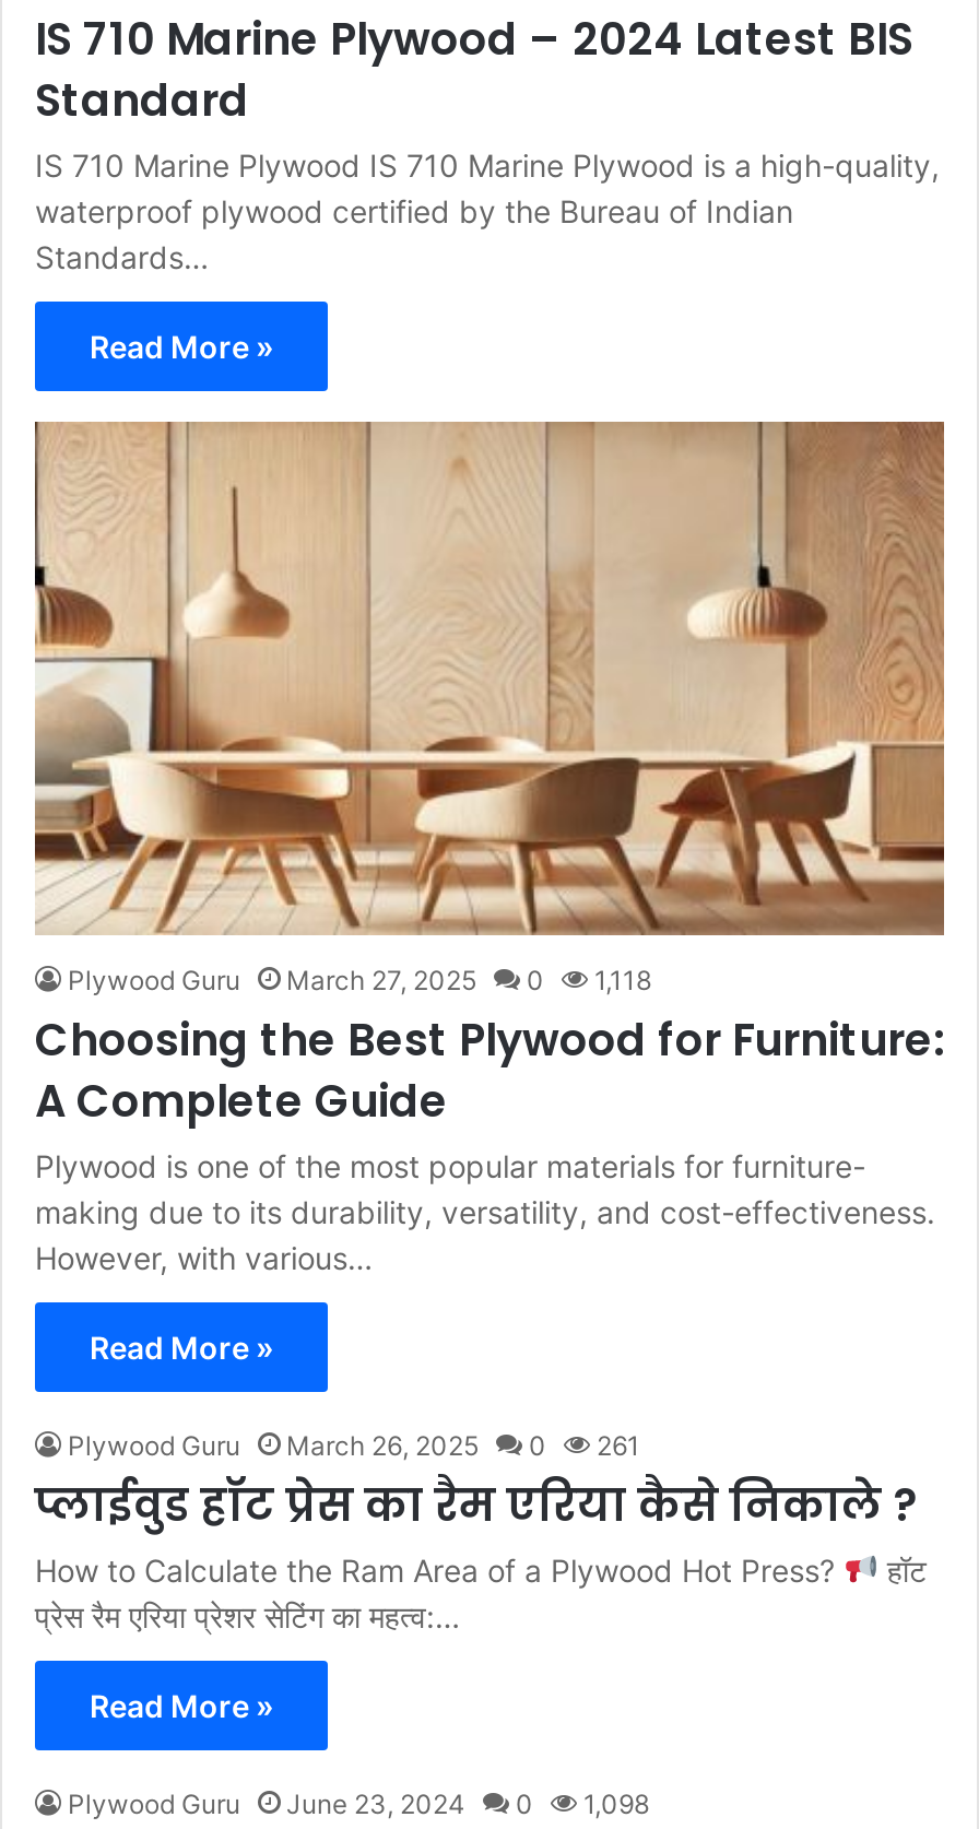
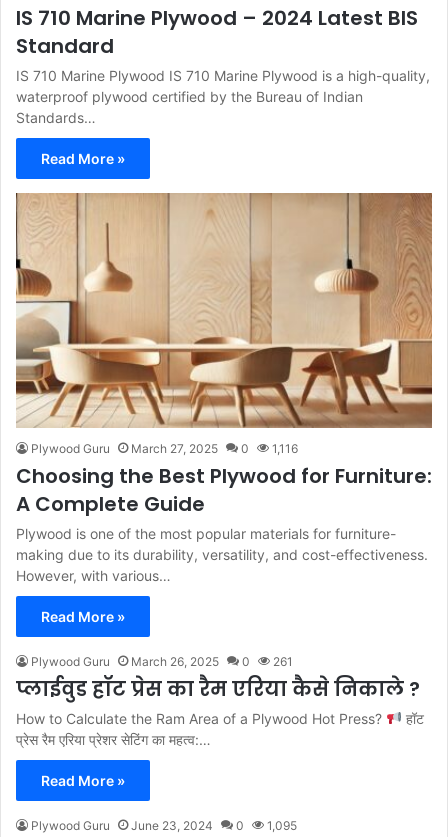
[68,963,651,996] Plywood Guru March 27, 2025 0 1,118 -> [31,441,298,456] Plywood Guru March 27, 2025 0 1,116
[68,1787,649,1819] Plywood Guru June 23, 2024 0 1,098 -> [31,818,297,833] Plywood Guru June 23, 2024 0 1,095

